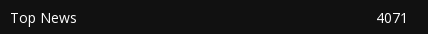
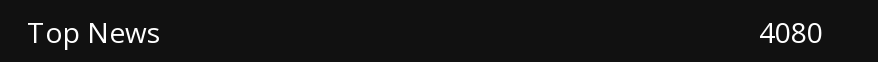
[376,7,408,26] 4071 -> [759,13,823,51] 4080

